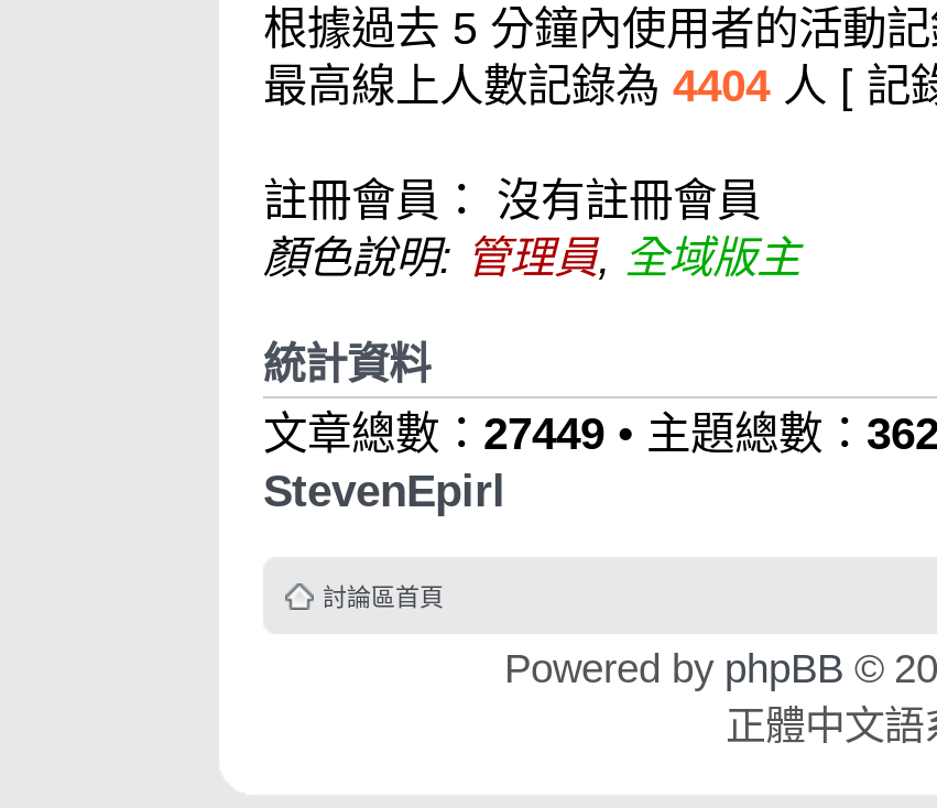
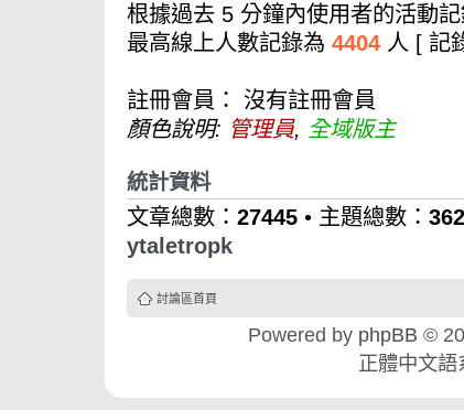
[263,410,937,515] 文章總數：27449 • 主題總數：362 | StevenEpirl -> [127,205,464,258] 文章總數：27445 • 主題總數：362 | ytaletropk

